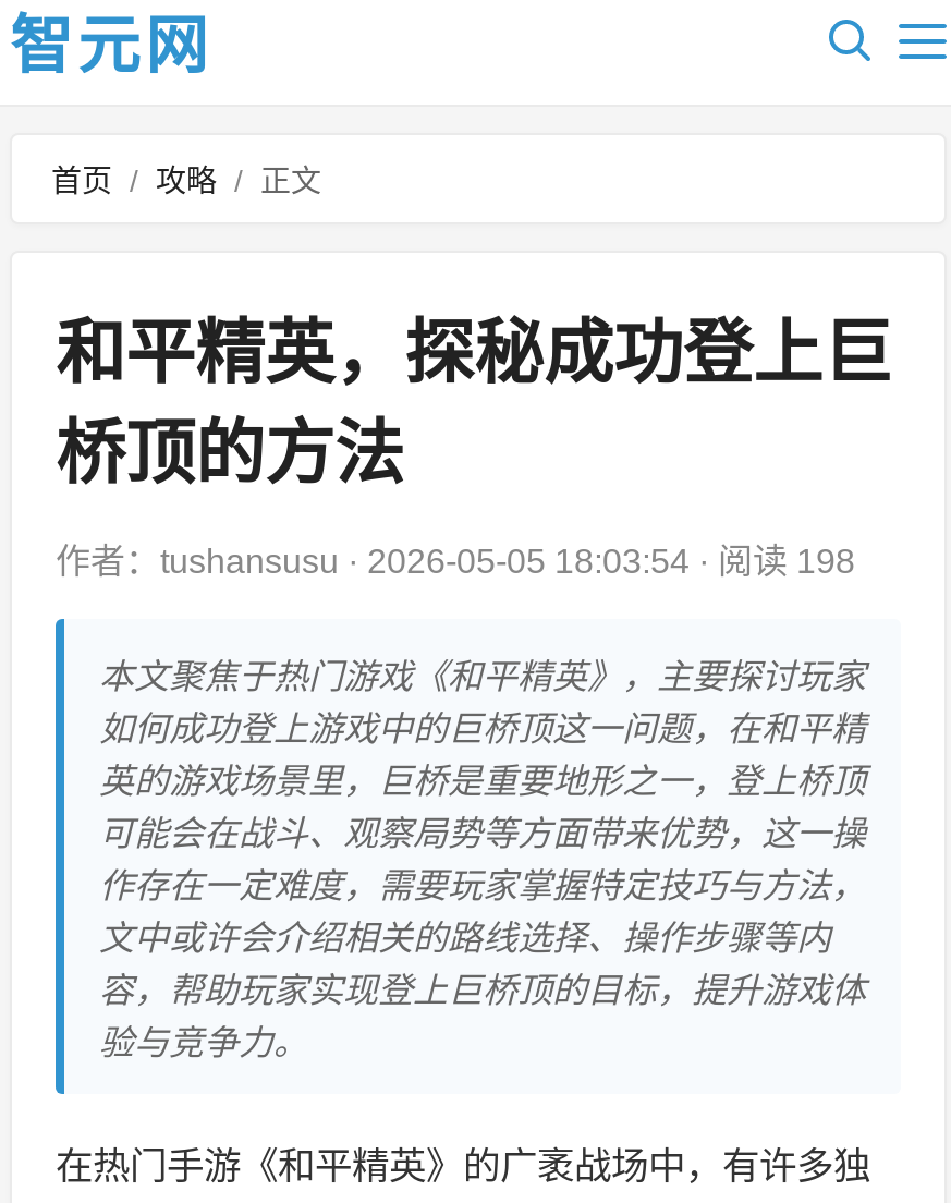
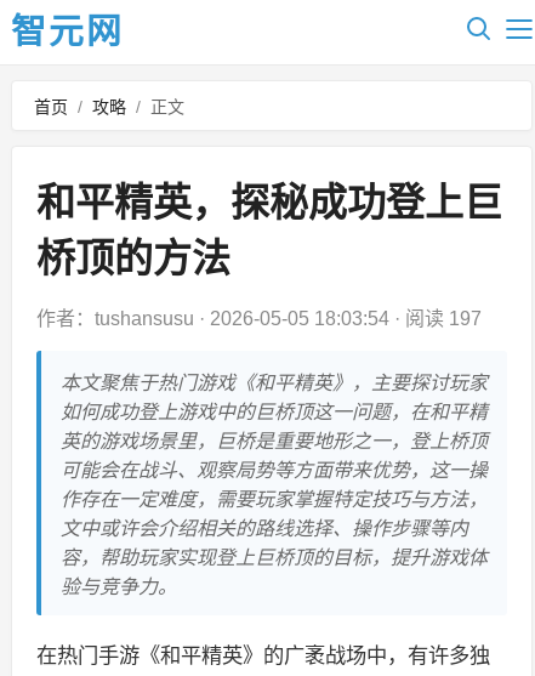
[56,543,855,580] 作者：tushansusu · 2026-05-05 18:03:54 ·阅读 198 -> [36,308,482,329] 作者：tushansusu · 2026-05-05 18:03:54 ·阅读 197

